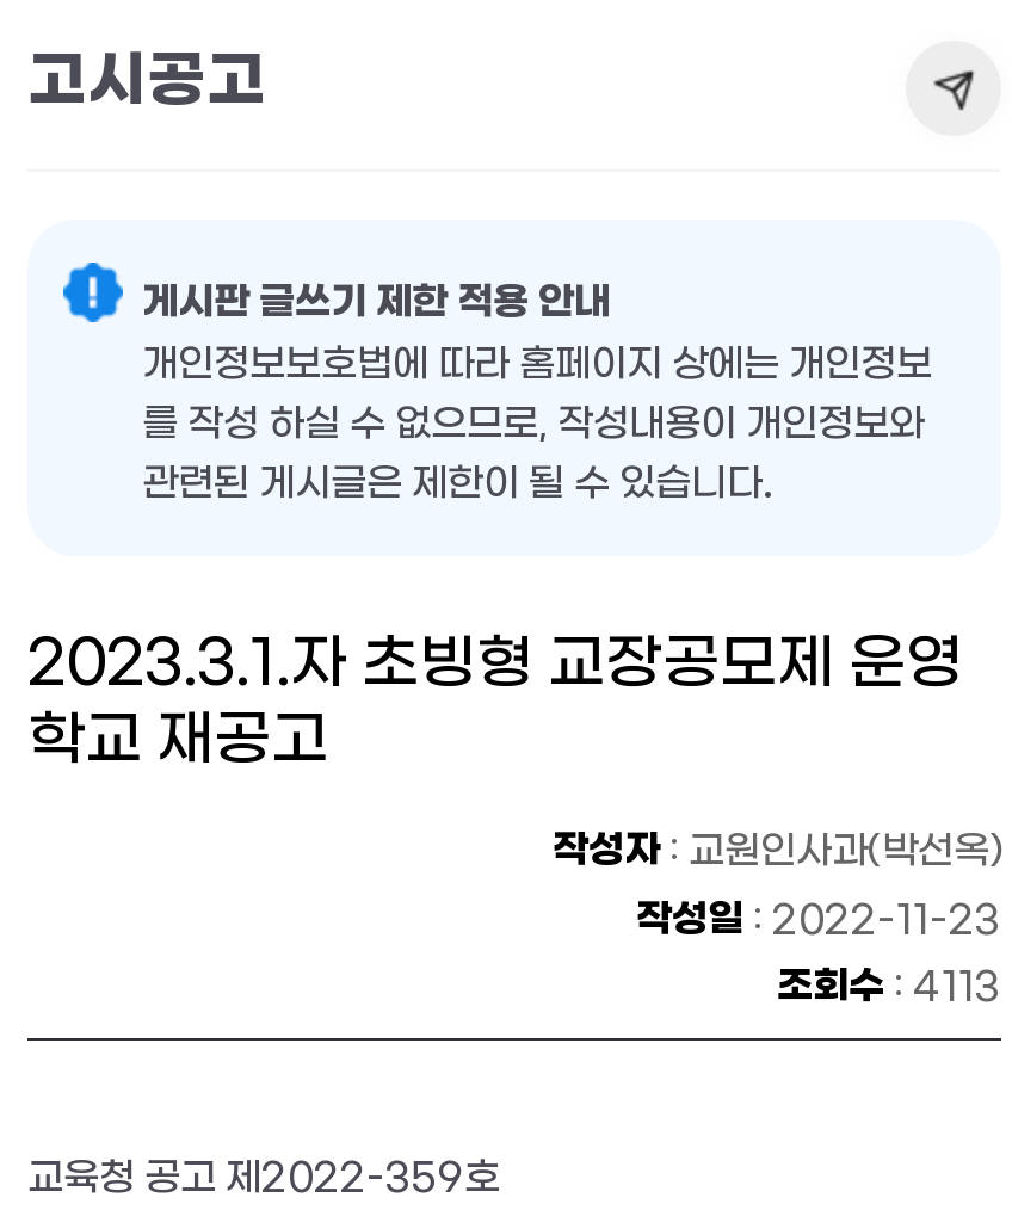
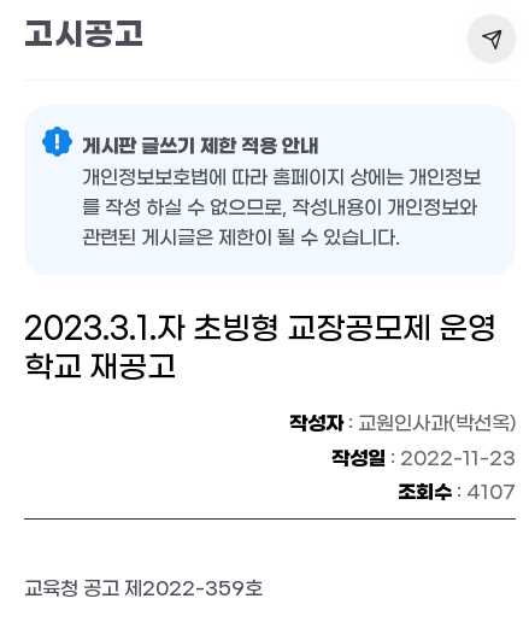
[777,963,1001,1011] 조회수: 4113 -> [398,480,516,504] 조회수: 4107

